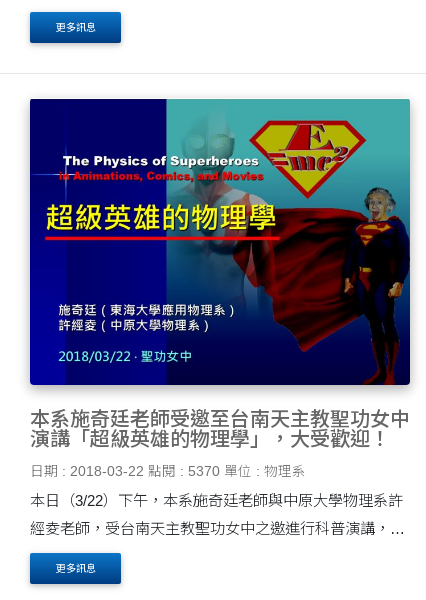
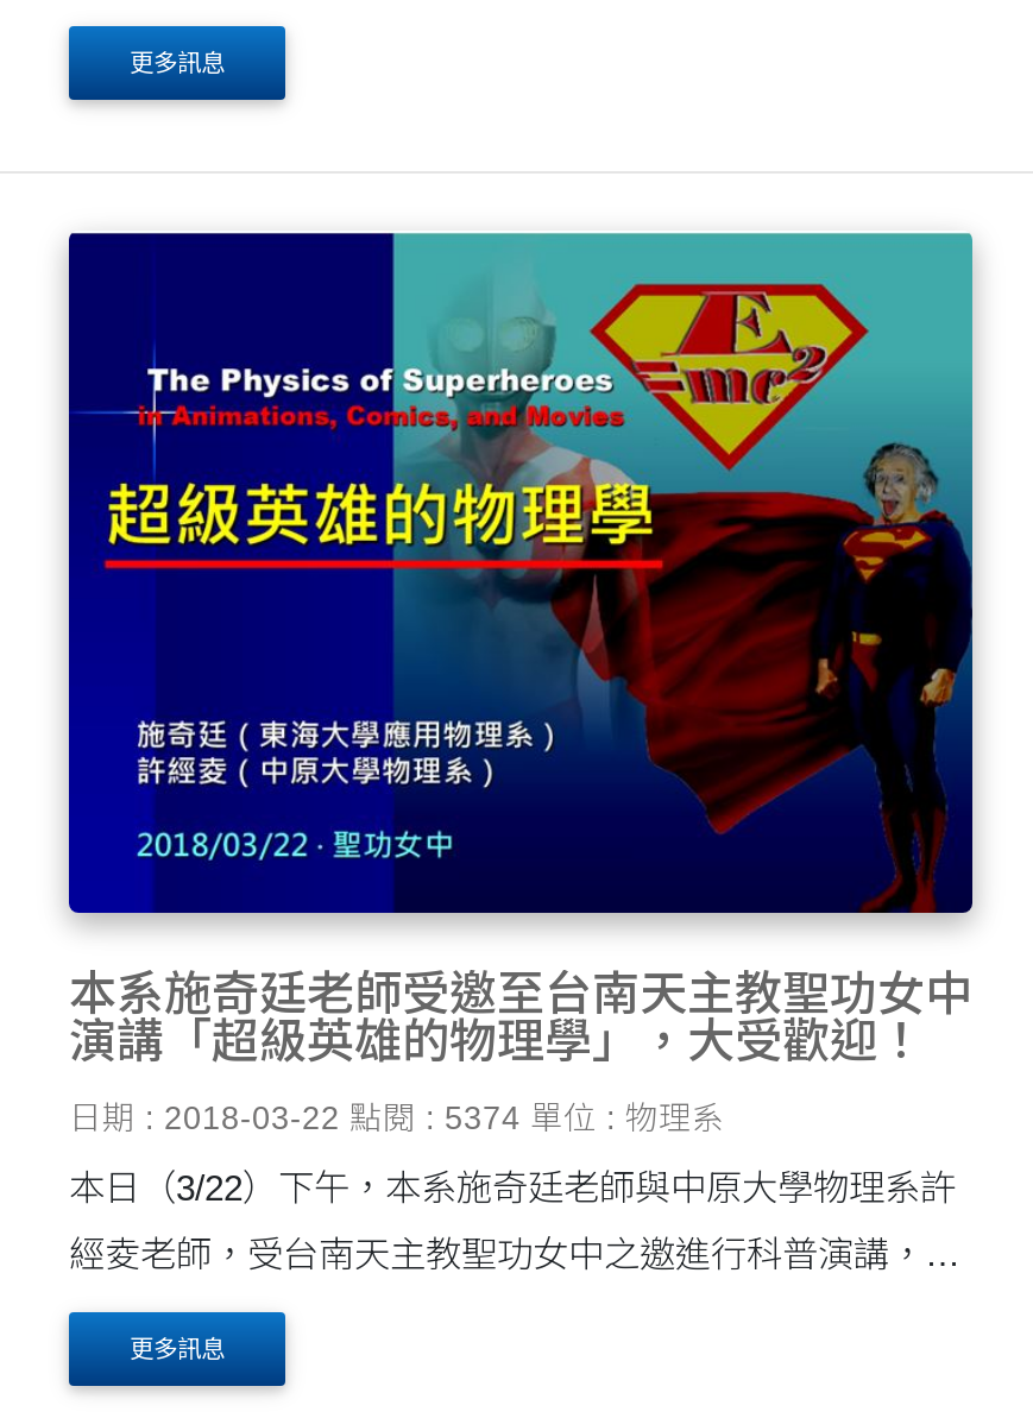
[30,464,306,479] 日期 : 2018-03-22 點閱 : 5370 單位 : 物理系 -> [69,1100,725,1136] 日期 : 2018-03-22 點閱 : 5374 單位 : 物理系

